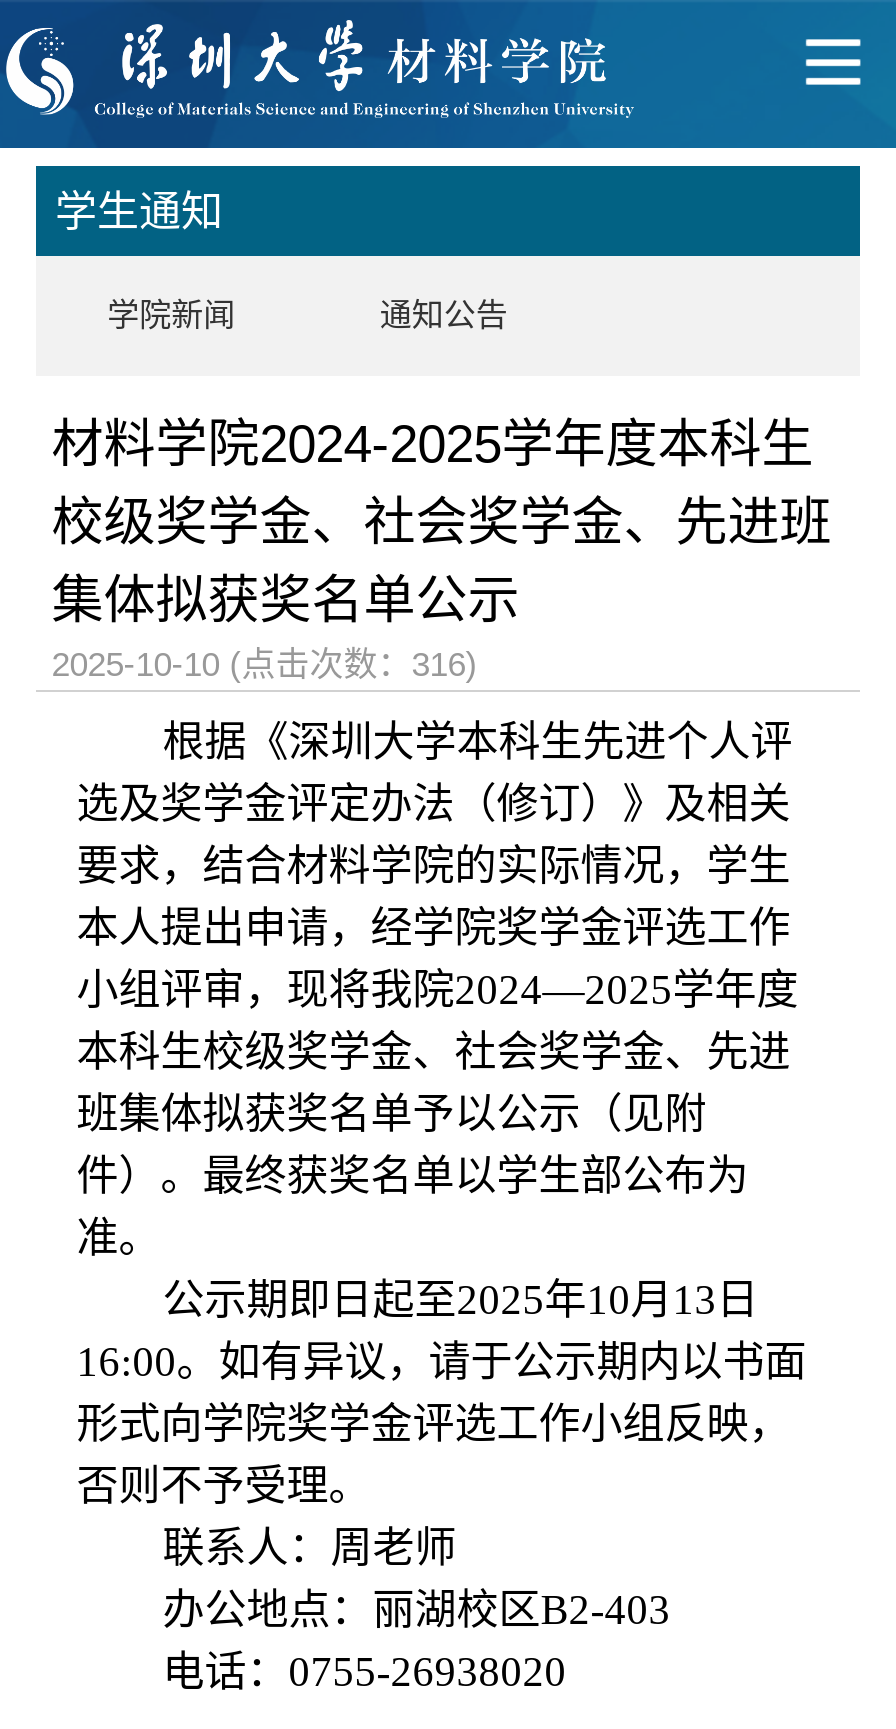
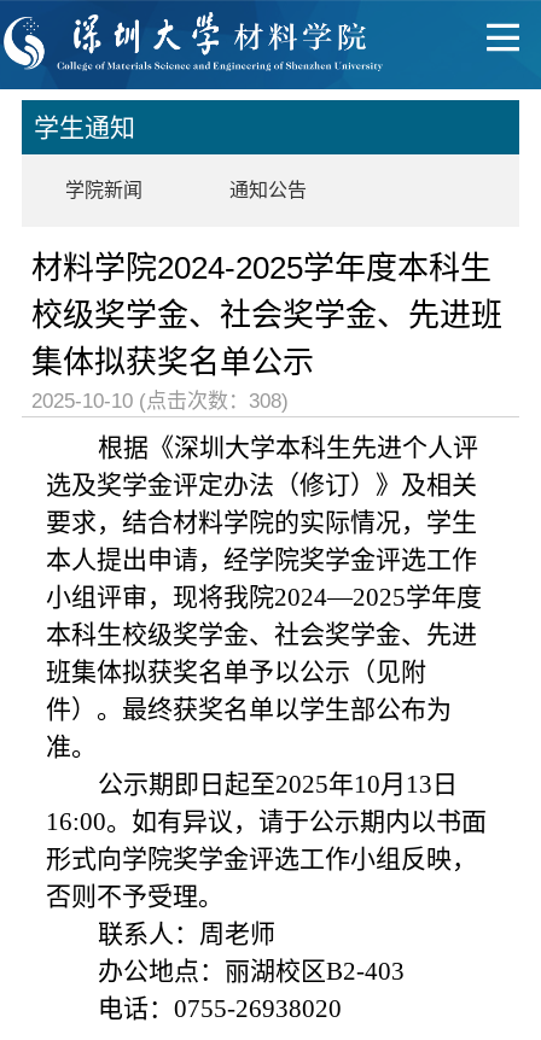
[52,645,478,683] 2025-10-10 (点击次数：316) -> [31,389,288,412] 2025-10-10 (点击次数：308)

